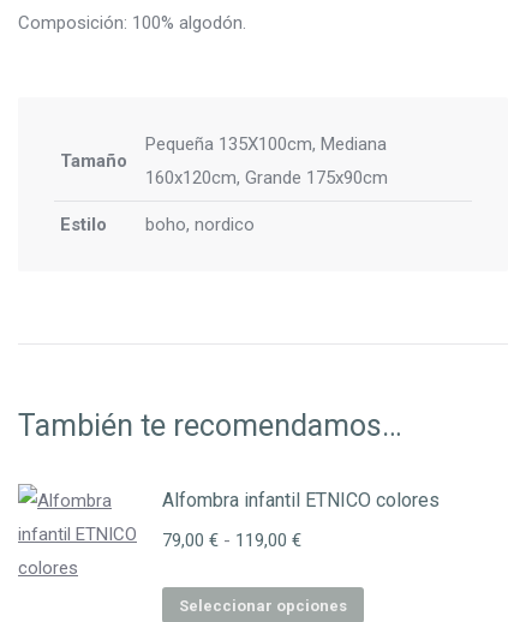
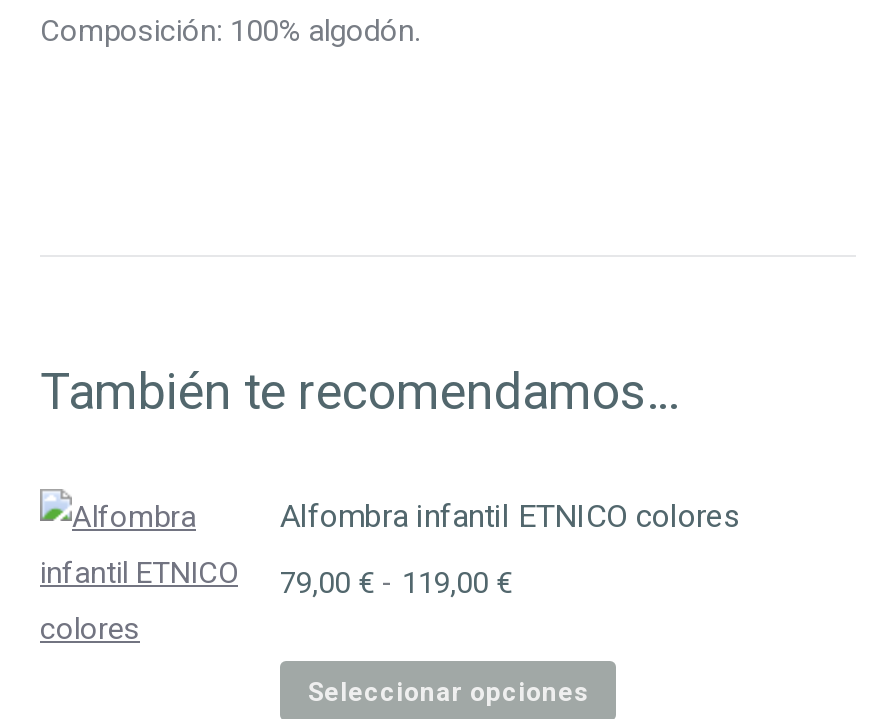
[60,133,388,235] Pequeña 135X100cm, Mediana | 160x120cm, Grande 175x90cm | Estilo | boho, nordico -> none
[60,150,127,172] Tamaño -> none

